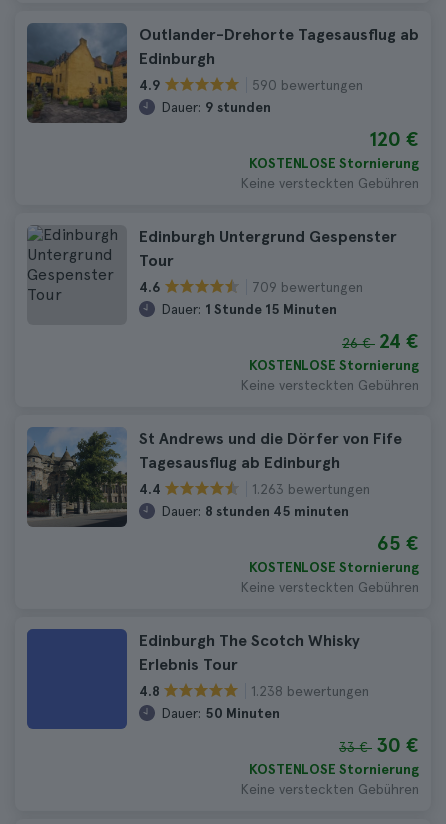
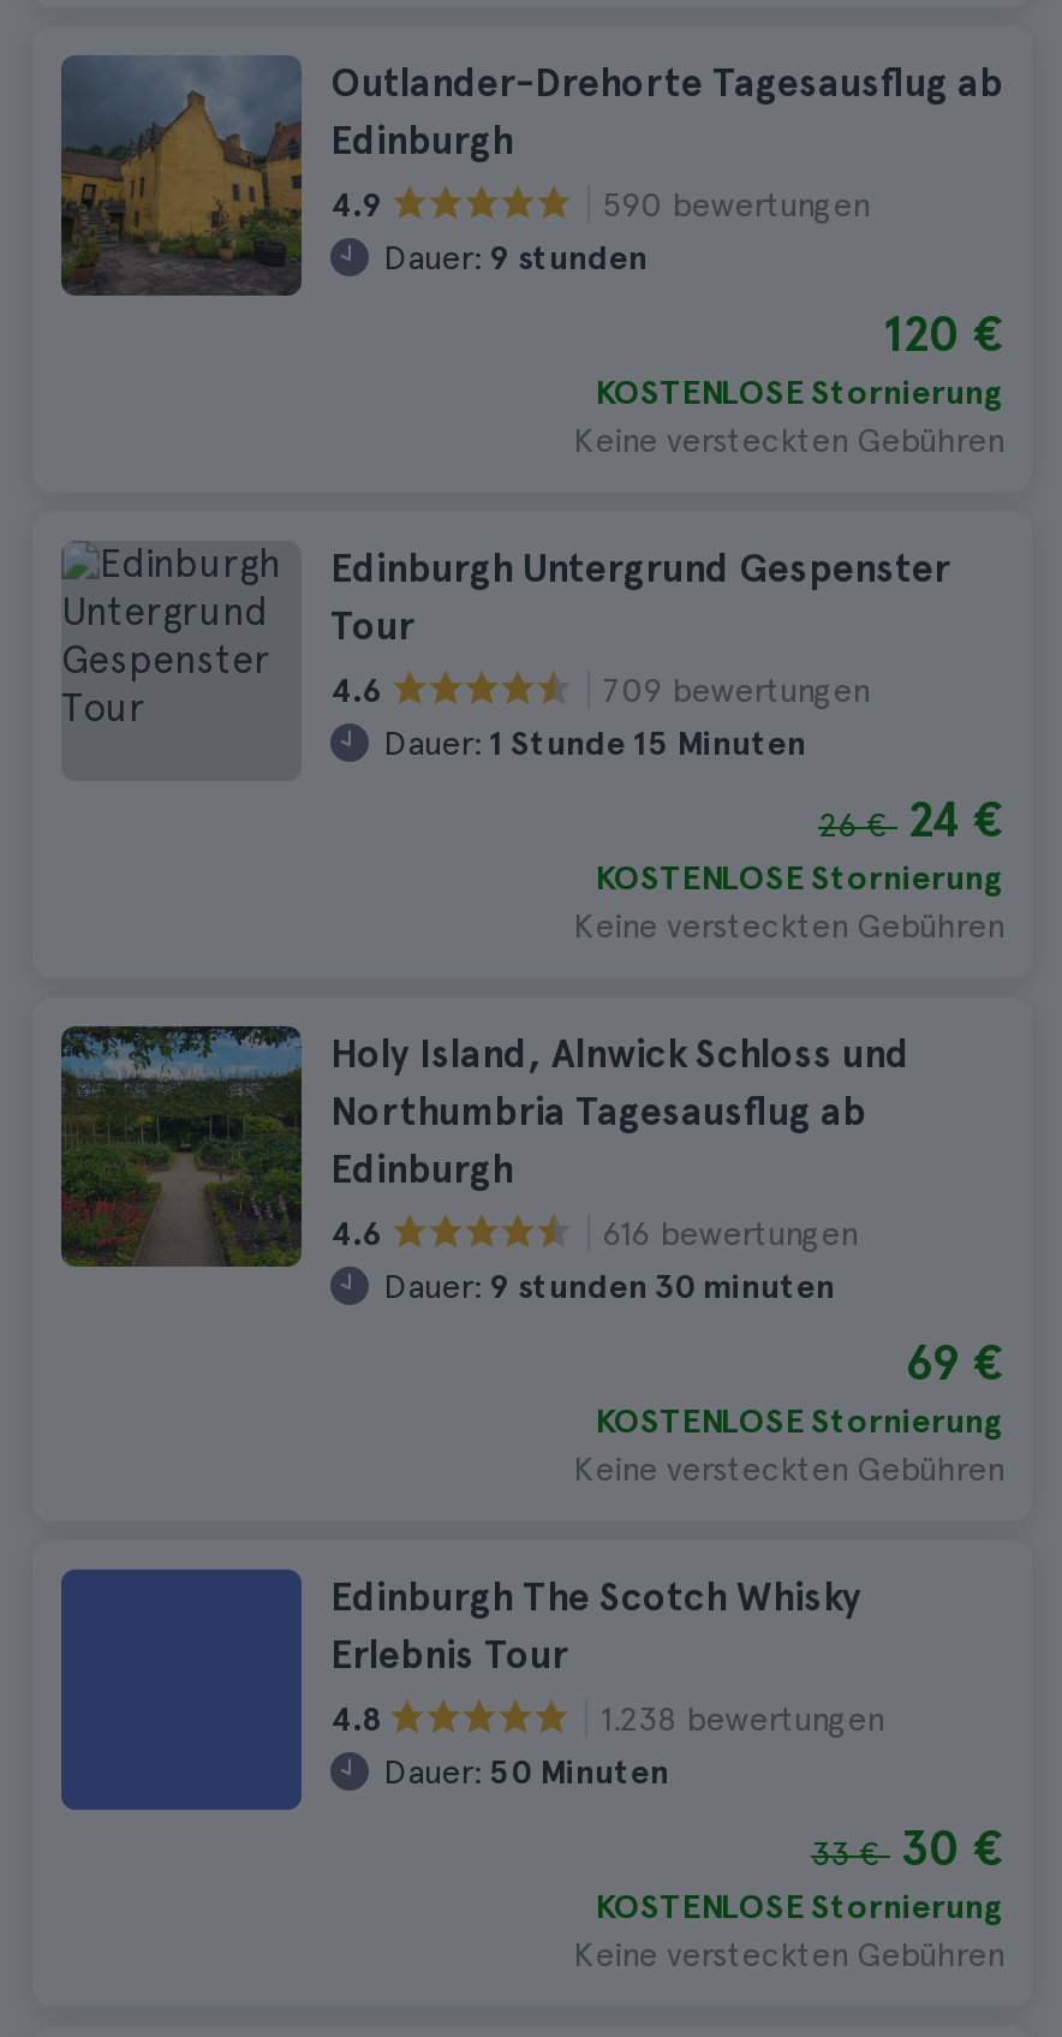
[26,427,402,528] [image] | St Andrews und die Dörfer von Fife | Tagesausflug ab Edinburgh -> [59,1024,909,1269] [image] | Holy Island, Alnwick Schloss und | Northumbria Tagesausflug ab | Edinburgh
[139,480,370,519] 4.4 | 1.263 bewertungen | Dauer: 8 stunden 45 minuten -> [330,1213,857,1305] 4.6 | 616 bewertungen | Dauer: 9 stunden 30 minuten
[377,531,419,555] 65 € -> [905,1334,1003,1392] 69 €

